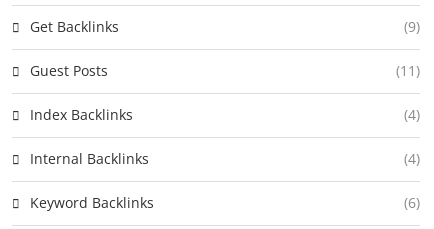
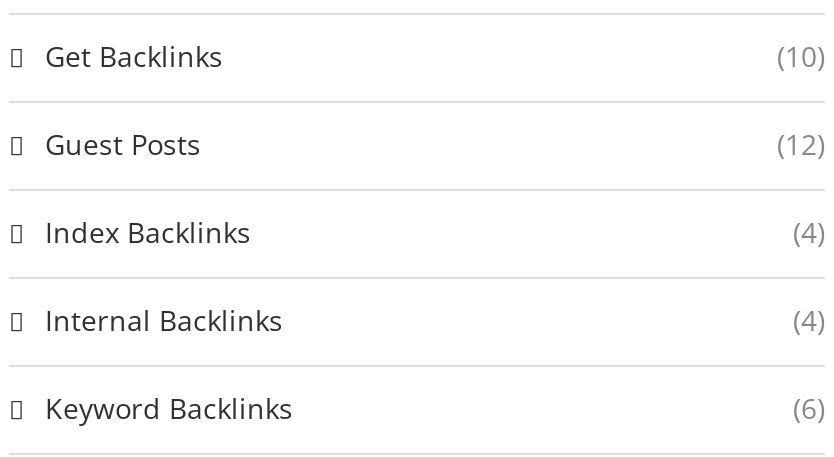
[404,17,420,36] (9) -> [777,36,825,74] (10)
[396,61,420,80] (11) -> [777,124,825,162] (12)

